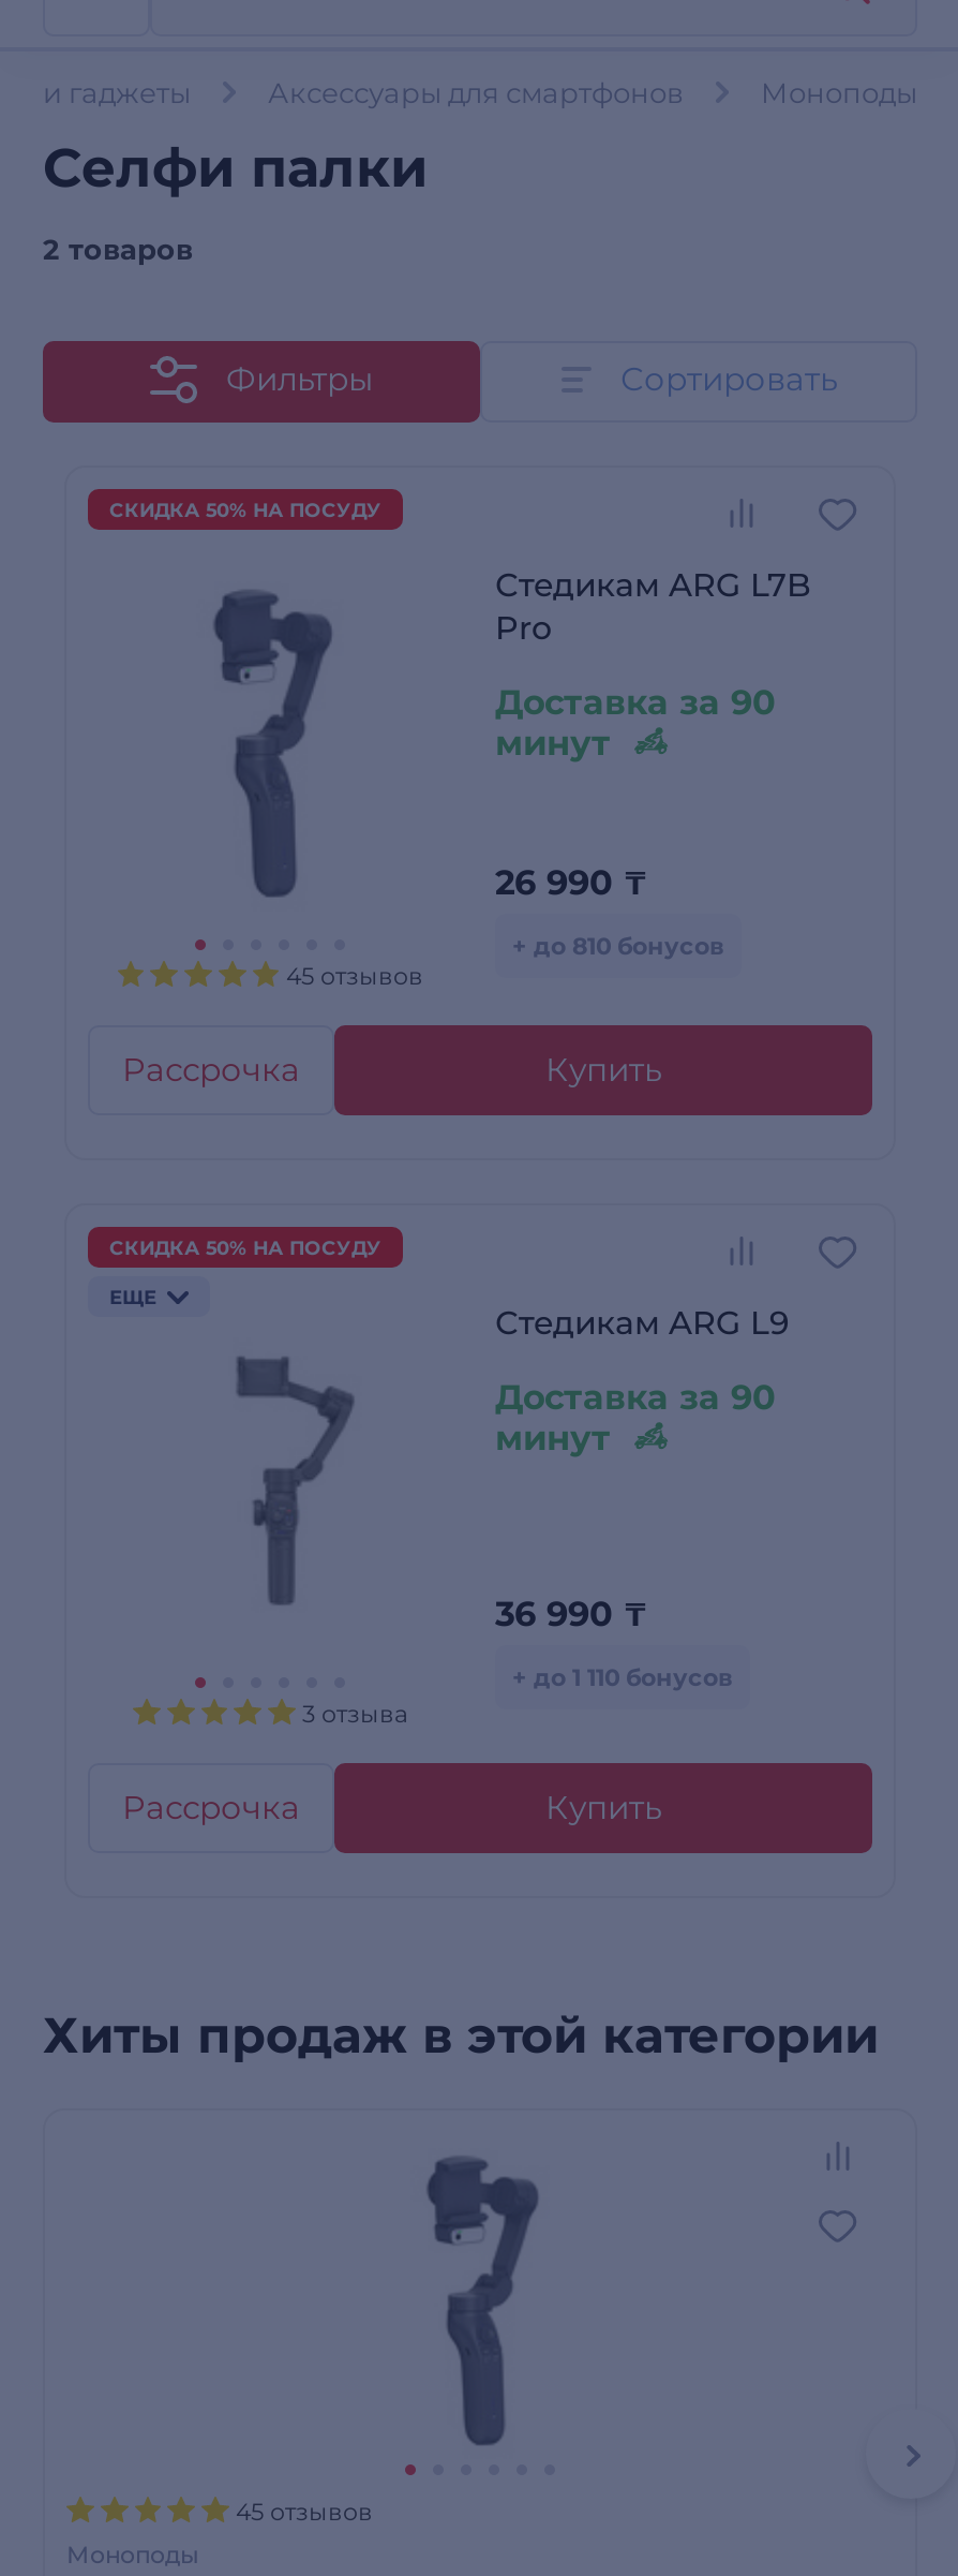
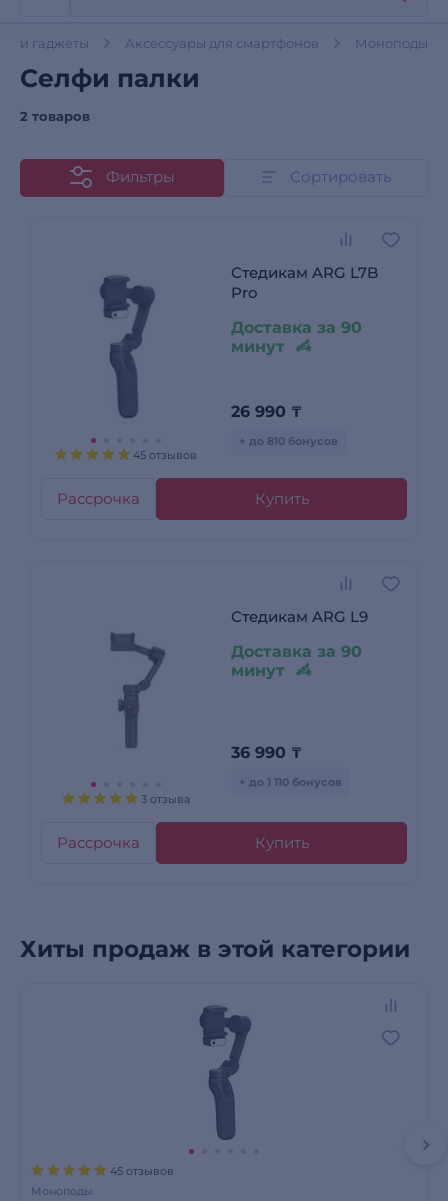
[109,498,381,522] СКИДКА 50% НА ПОСУДУ -> none
[109,1236,381,1309] СКИДКА 50% НА ПОСУДУ | ЕЩЕ -> none

